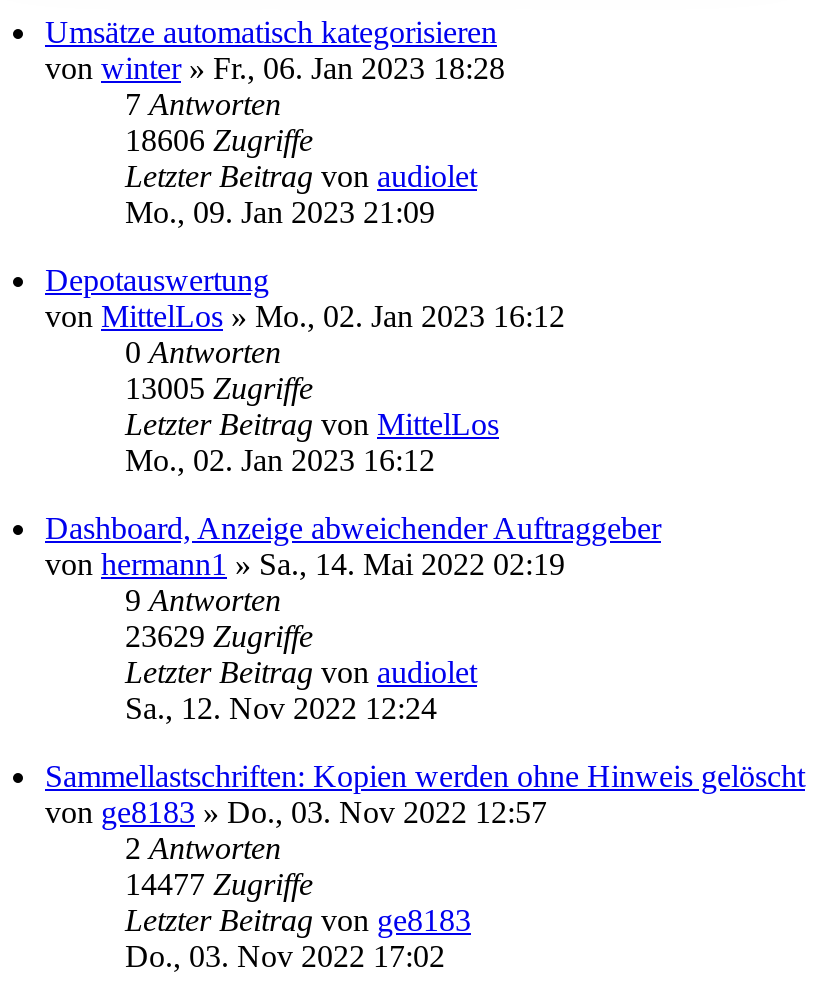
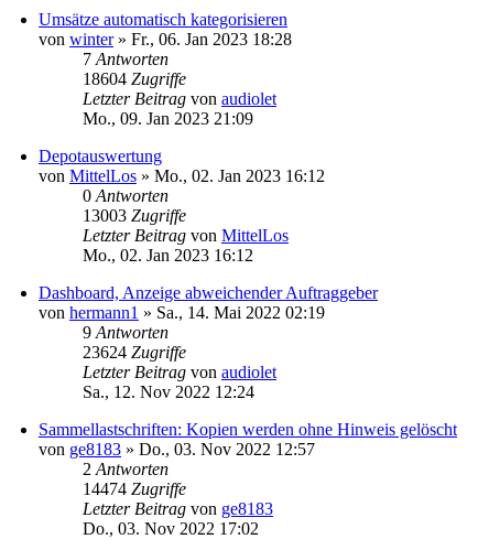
[125,123,313,157] 18606 Zugriffe -> [83,69,186,88] 18604 Zugriffe
[125,371,313,405] 13005 Zugriffe -> [83,206,186,225] 13003 Zugriffe
[125,619,313,653] 23629 Zugriffe -> [83,343,186,361] 23624 Zugriffe
[125,867,313,901] 14477 Zugriffe -> [83,479,186,498] 14474 Zugriffe

